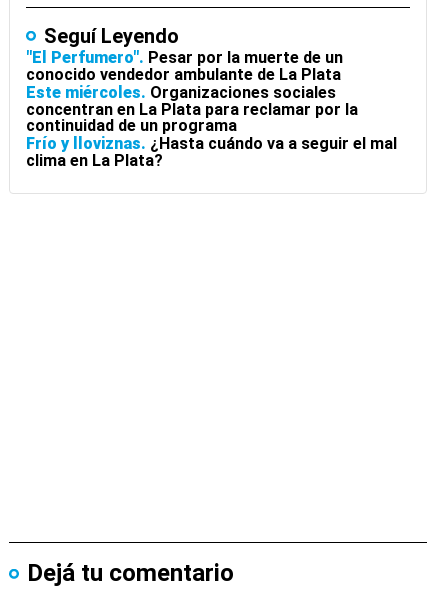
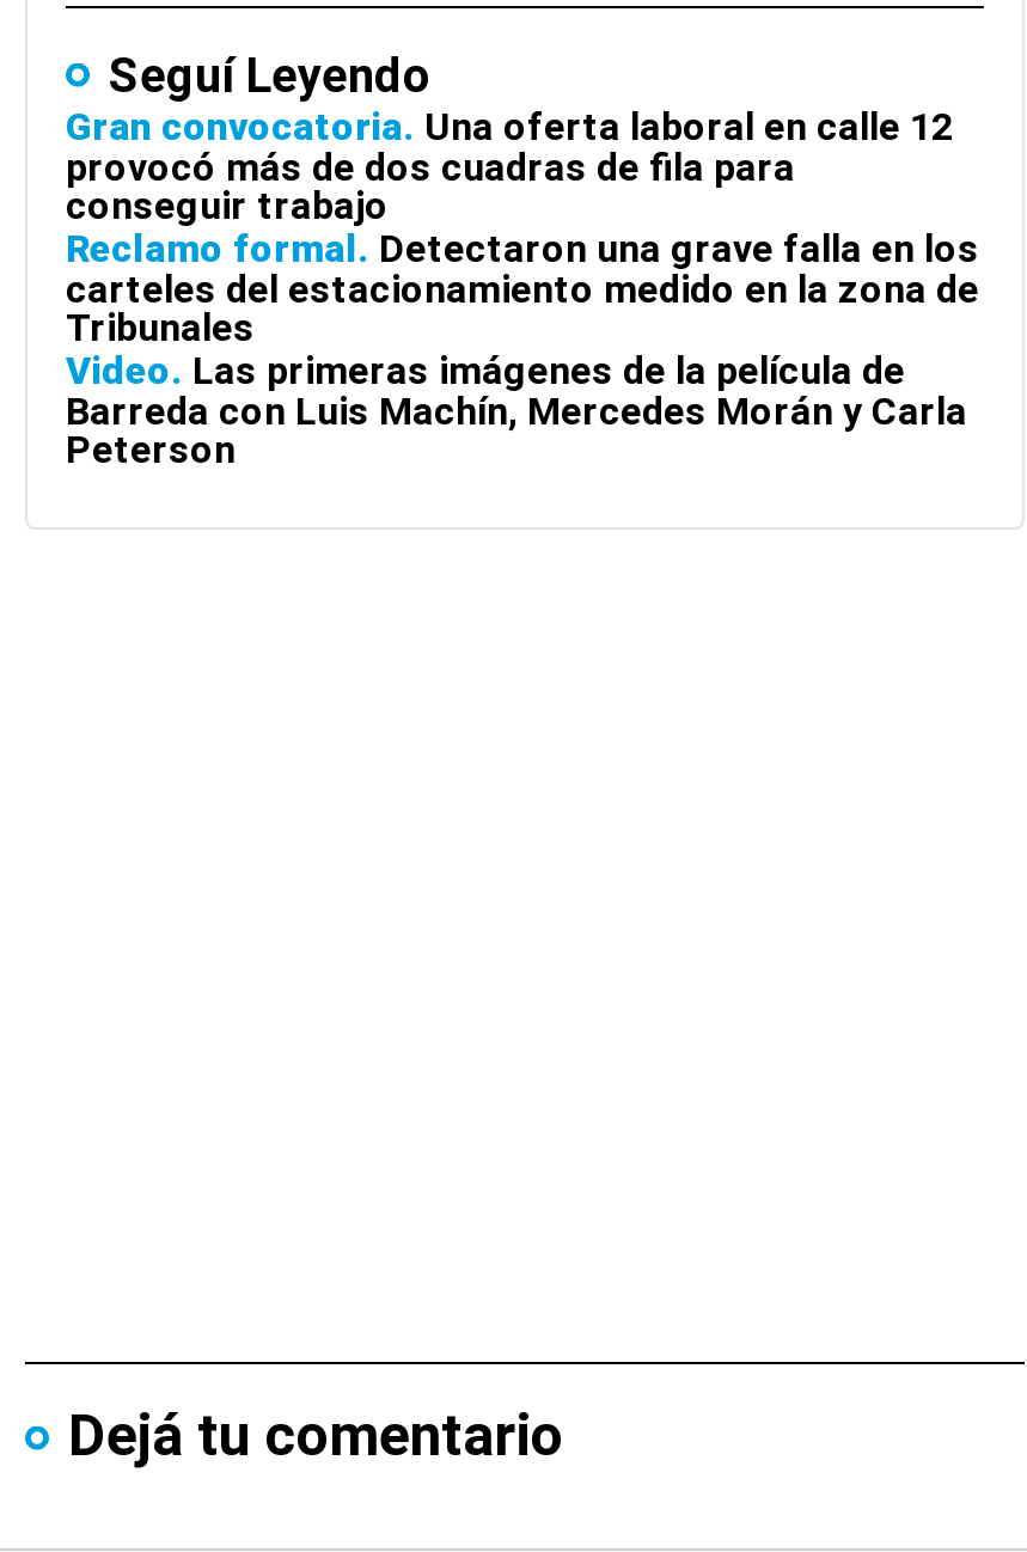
[26,48,397,170] "El Perfumero" Pesar por la muerte de un | conocido vendedor ambulante de La Plata | Este miércoles Organizaciones sociales | concentran en La Plata para reclamar por la | continuidad de un programa | Frío y lloviznas ¿Hasta cuándo va a seguir el mal | clima en La Plata? -> [66,103,979,471] Gran convocatoria Una oferta laboral en calle 12 | provocó más de dos cuadras de fila para | conseguir trabajo | Reclamo formal Detectaron una grave falla en los | carteles del estacionamiento medido en la zona de | Tribunales | Video Las primeras imágenes de la película de | Barreda con Luis Machín, Mercedes Morán y Carla | Peterson

